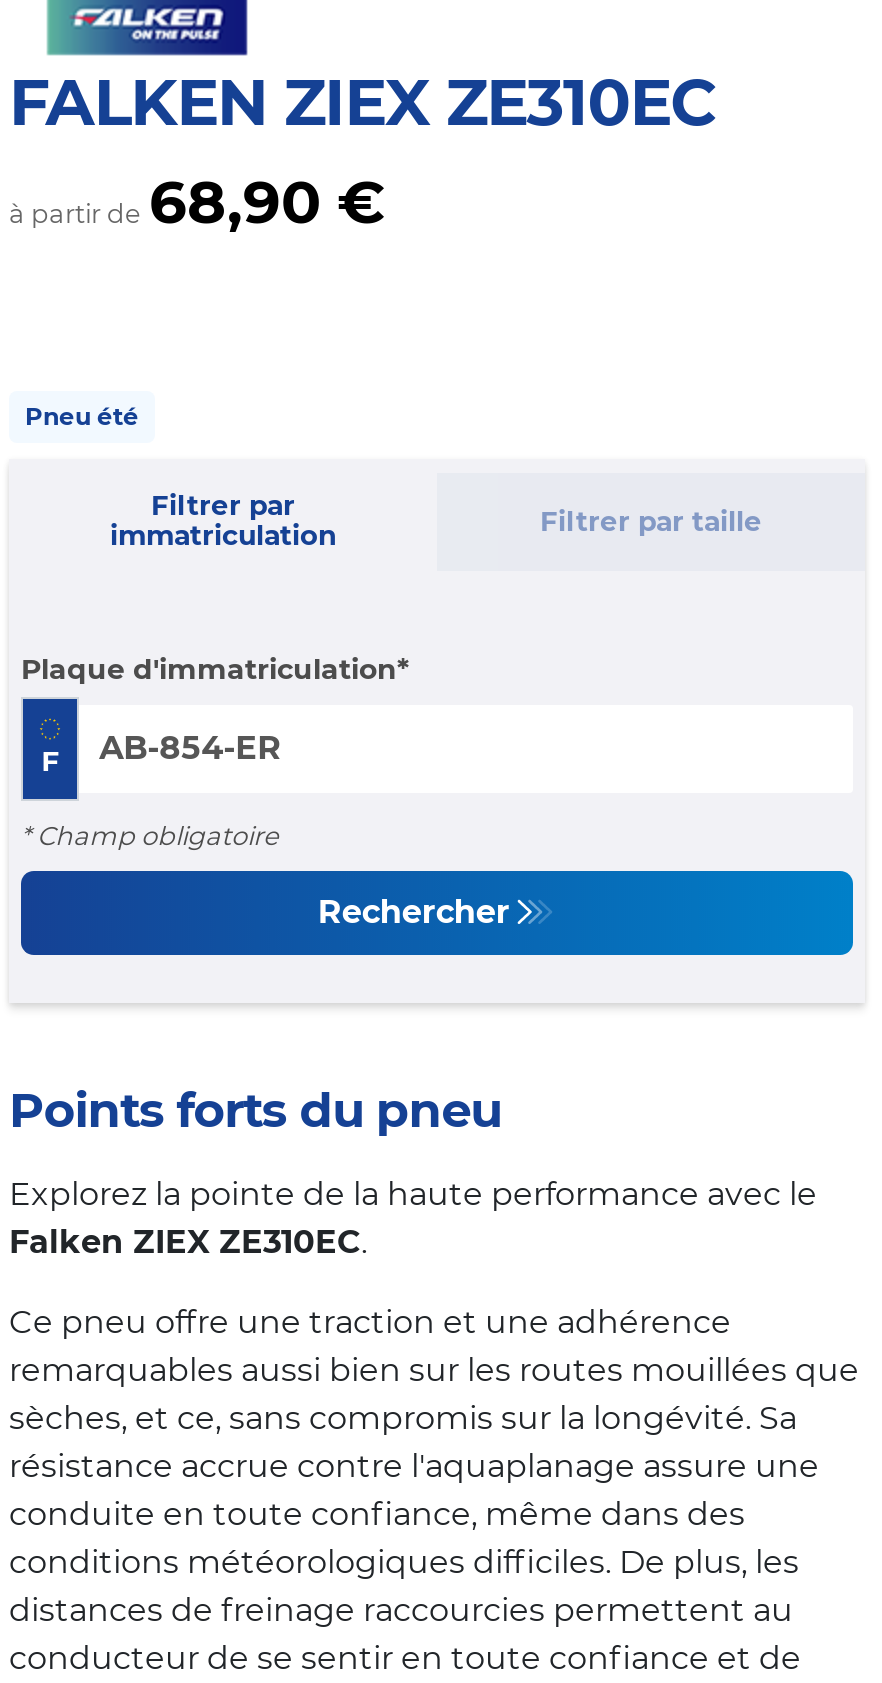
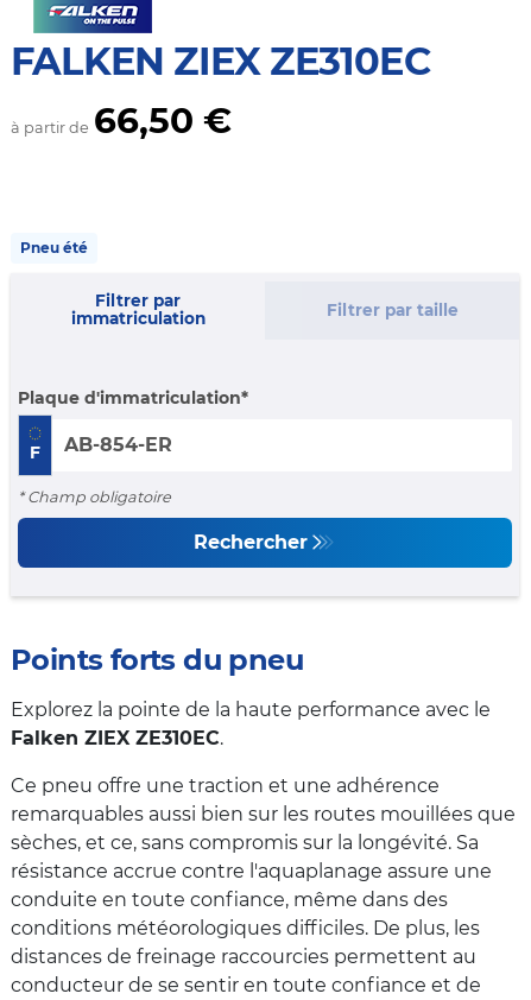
[9,165,385,237] à partir de 68,90 € -> [11,99,232,141] à partir de 66,50 €

